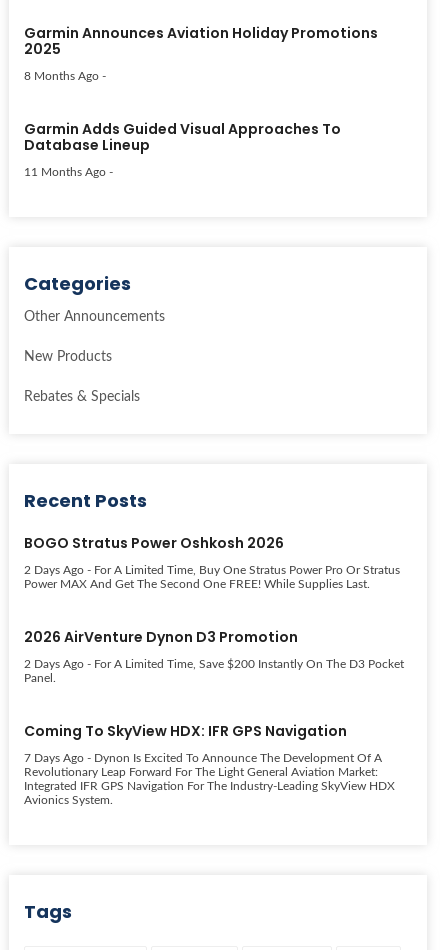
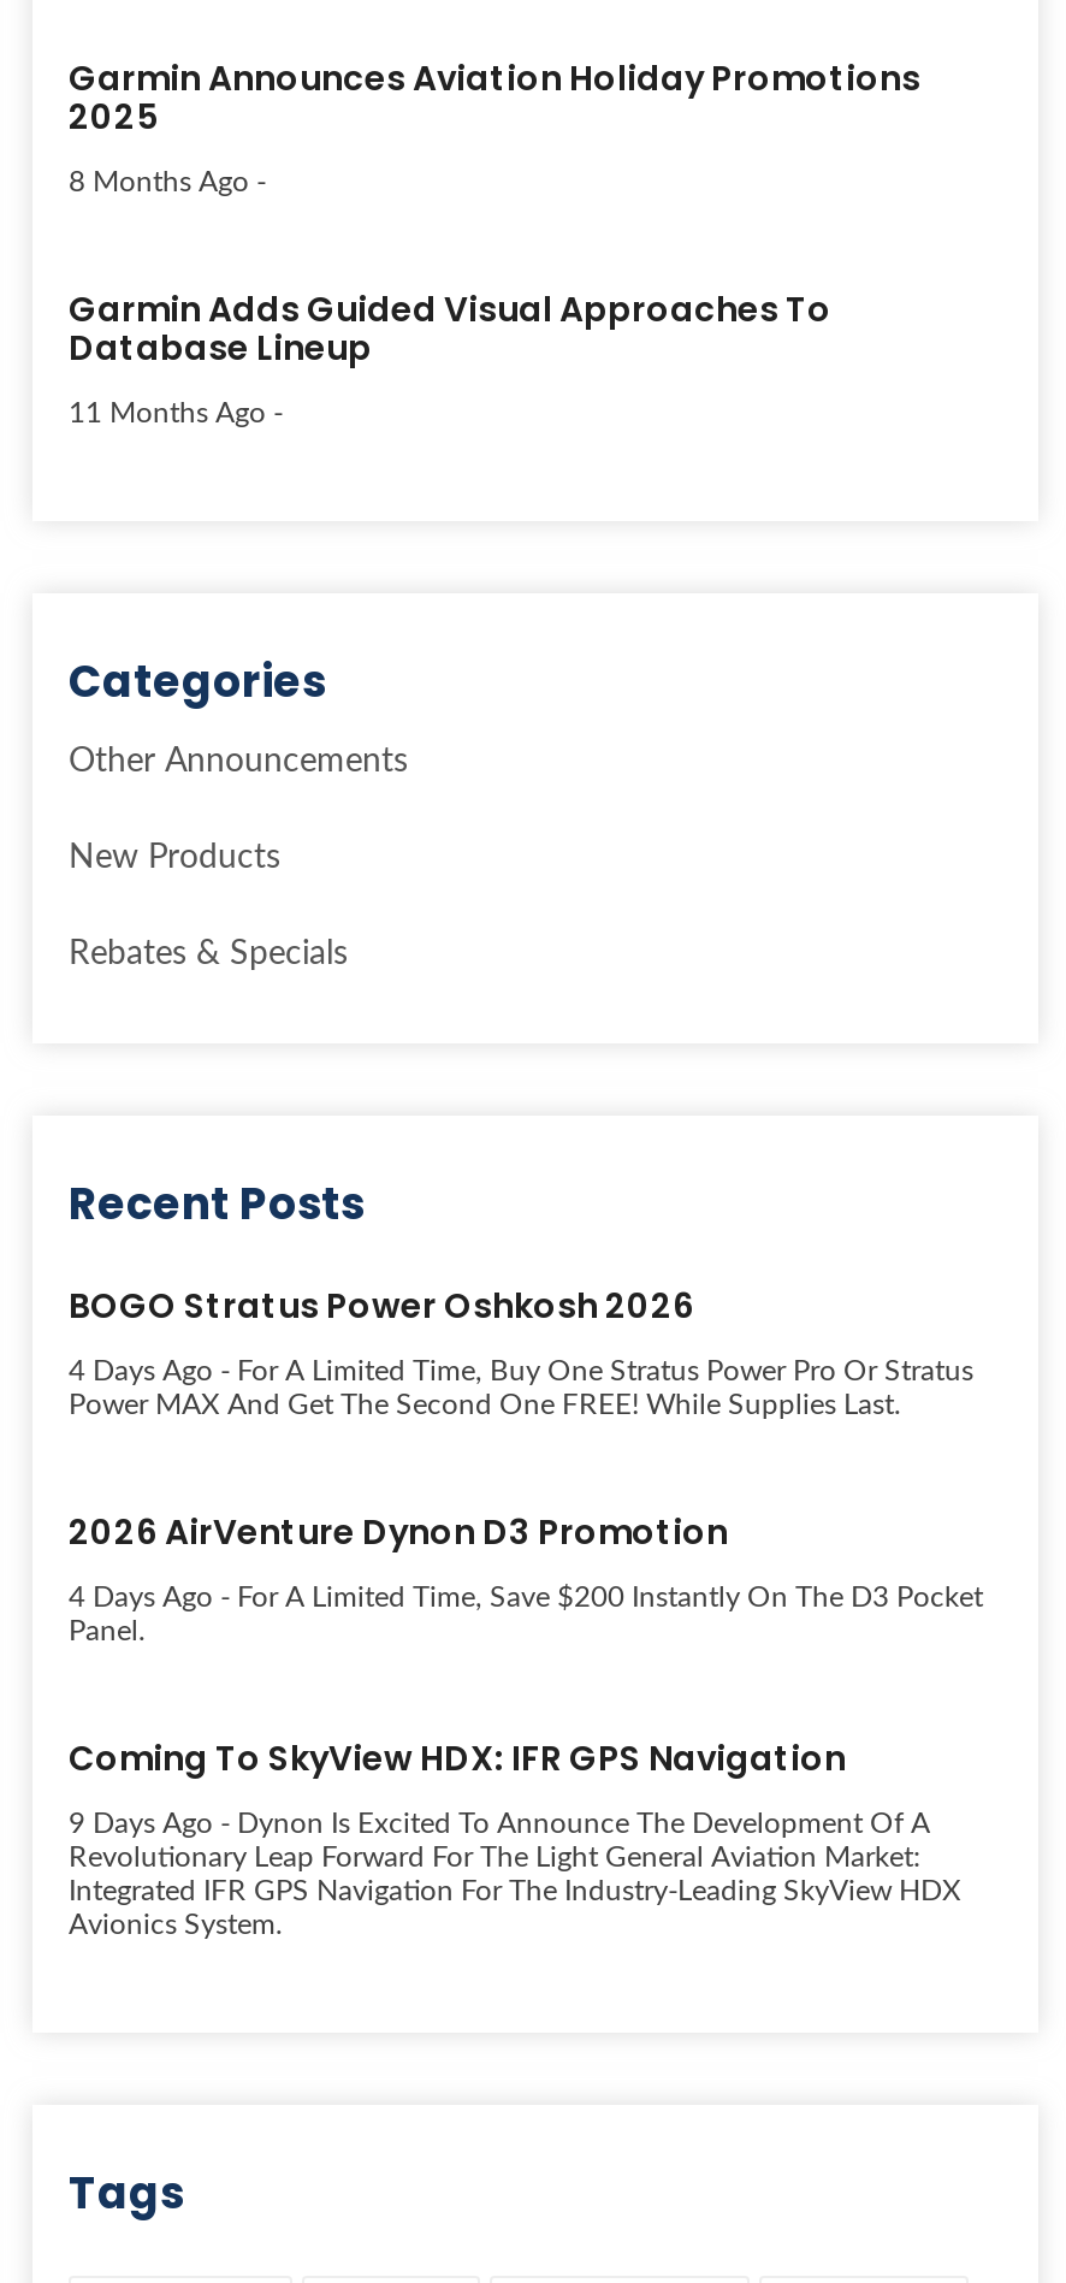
[24,564,400,576] 2 Days Ago - For A Limited Time, Buy One Stratus Power Pro Or Stratus -> [69,1356,973,1385] 4 Days Ago - For A Limited Time, Buy One Stratus Power Pro Or Stratus
[24,658,404,670] 2 Days Ago - For A Limited Time, Save $200 Instantly On The D3 Pocket -> [69,1583,983,1611] 4 Days Ago - For A Limited Time, Save $200 Instantly On The D3 Pocket
[24,752,382,764] 7 Days Ago - Dynon Is Excited To Announce The Development Of A -> [69,1809,930,1838] 9 Days Ago - Dynon Is Excited To Announce The Development Of A

